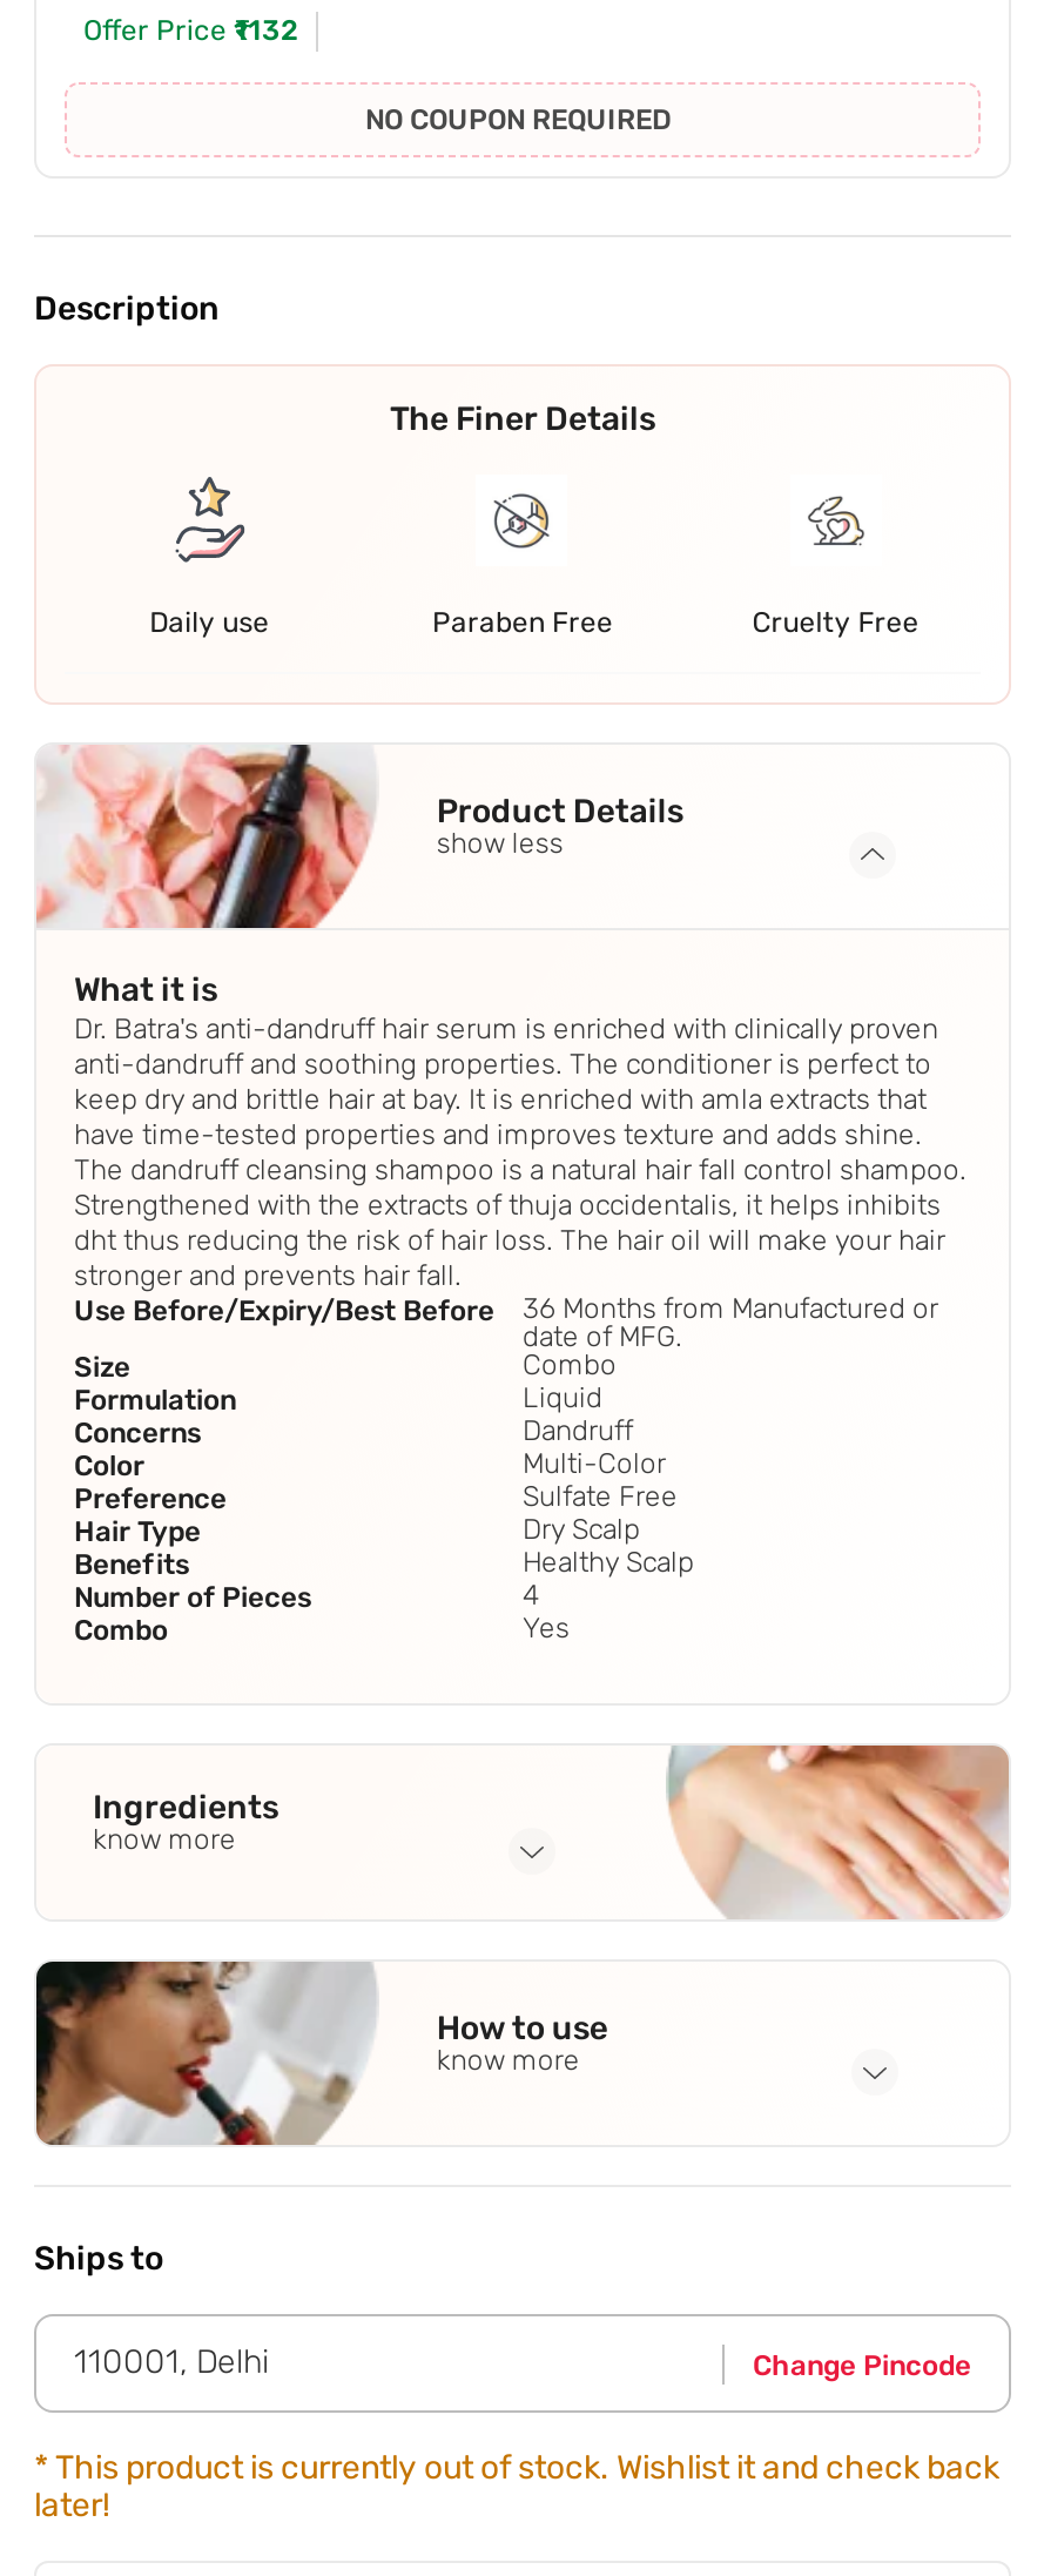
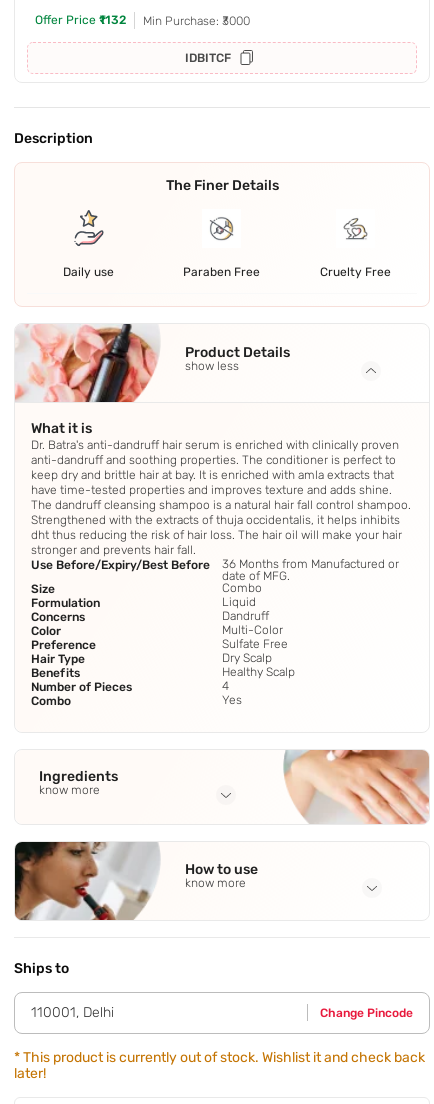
[365,104,671,137] NO COUPON REQUIRED -> [143,14,250,65] Min Purchase: ₹3000 | IDBITCF

